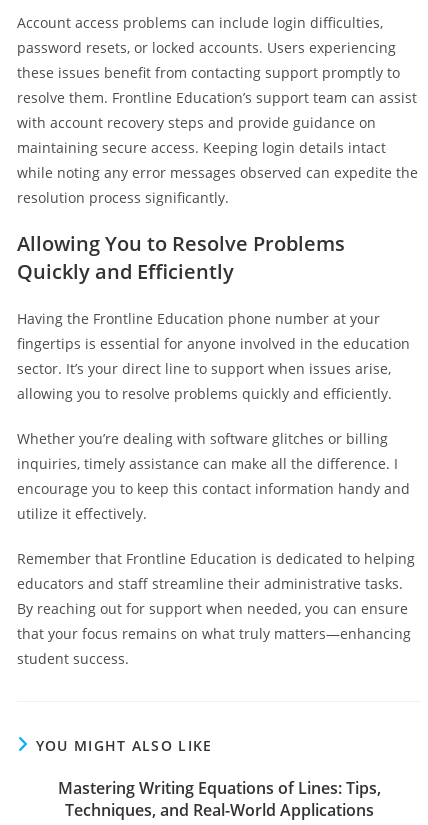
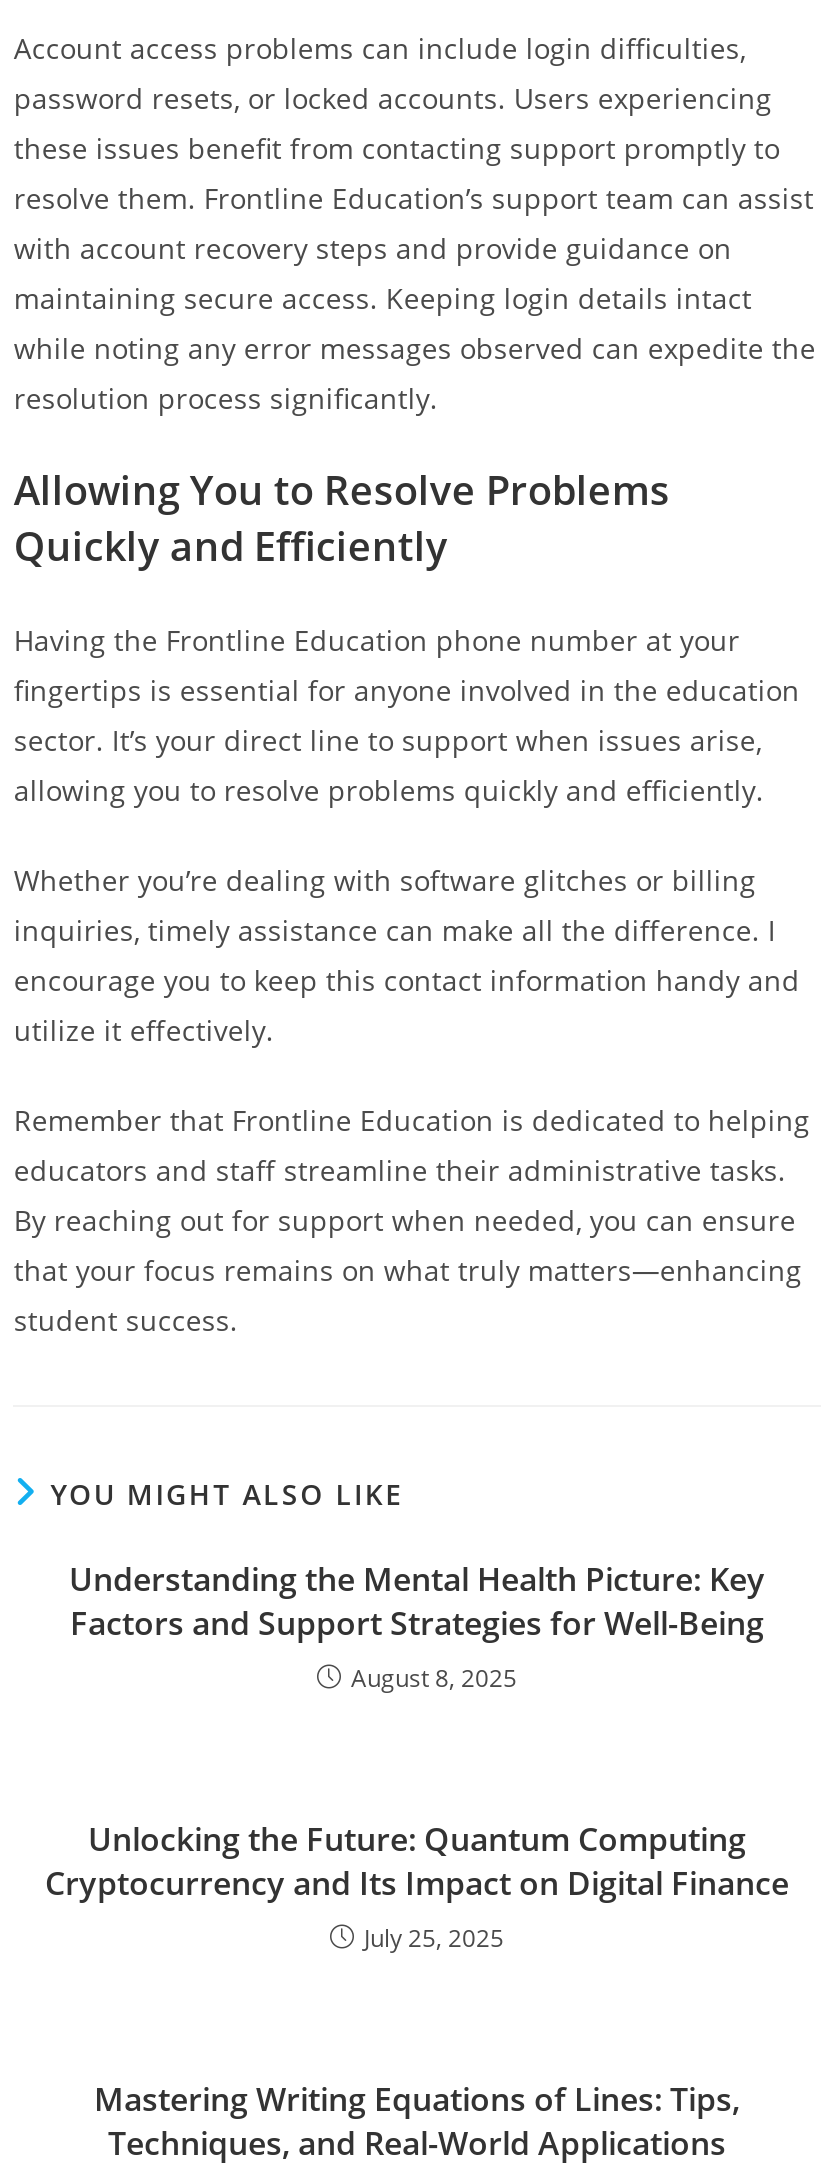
none -> [45,1817,789,1955] Unlocking the Future: Quantum Computing | Cryptocurrency and Its Impact on Digital Finance | July 25, 2025
none -> [69,1557,765,1695] Understanding the Mental Health Picture: Key | Factors and Support Strategies for Well-Being | August 8, 2025

